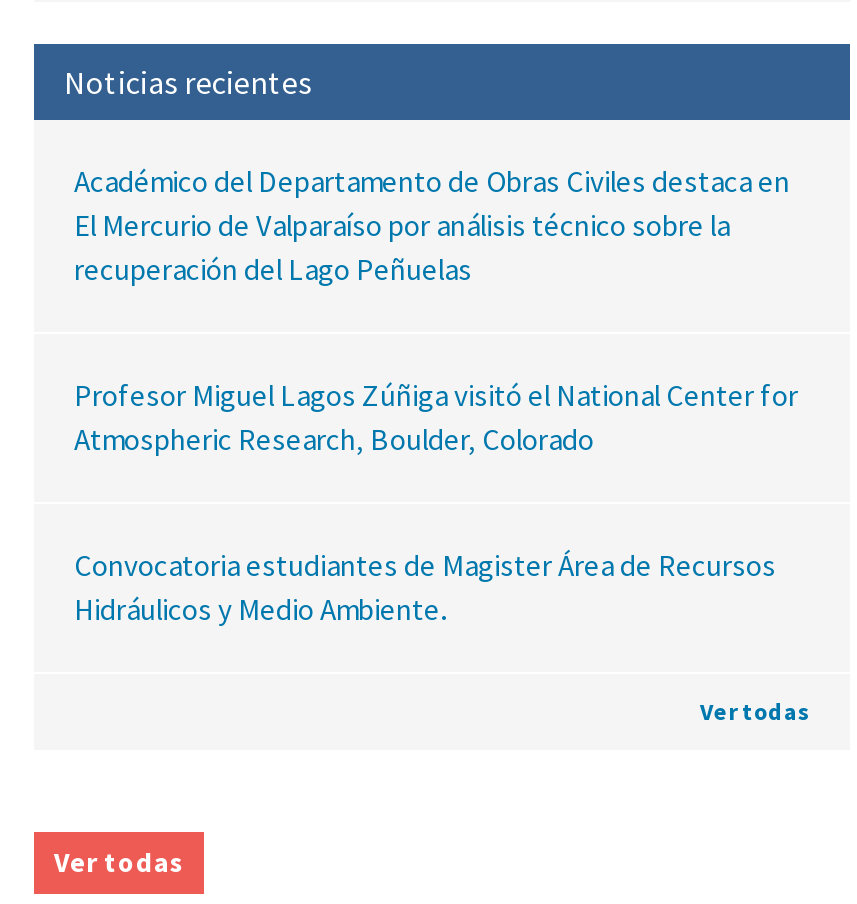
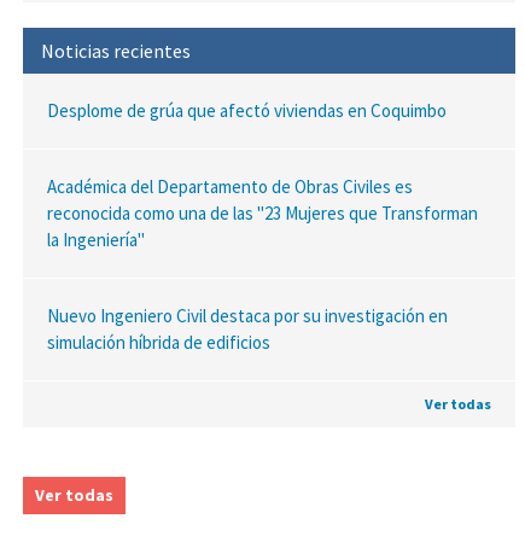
[74,161,790,287] Académico del Departamento de Obras Civiles destaca en | El Mercurio de Valparaíso por análisis técnico sobre la | recuperación del Lago Peñuelas -> [47,99,447,121] Desplome de grúa que afectó viviendas en Coquimbo
[74,375,798,457] Profesor Miguel Lagos Zúñiga visitó el National Center for | Atmospheric Research, Boulder, Colorado -> [47,175,478,251] Académica del Departamento de Obras Civiles es | reconocida como una de las "23 Mujeres que Transforman | la Ingeniería"
[74,545,776,627] Convocatoria estudiantes de Magister Área de Recursos | Hidráulicos y Medio Ambiente. -> [47,304,448,353] Nuevo Ingeniero Civil destaca por su investigación en | simulación híbrida de edificios

